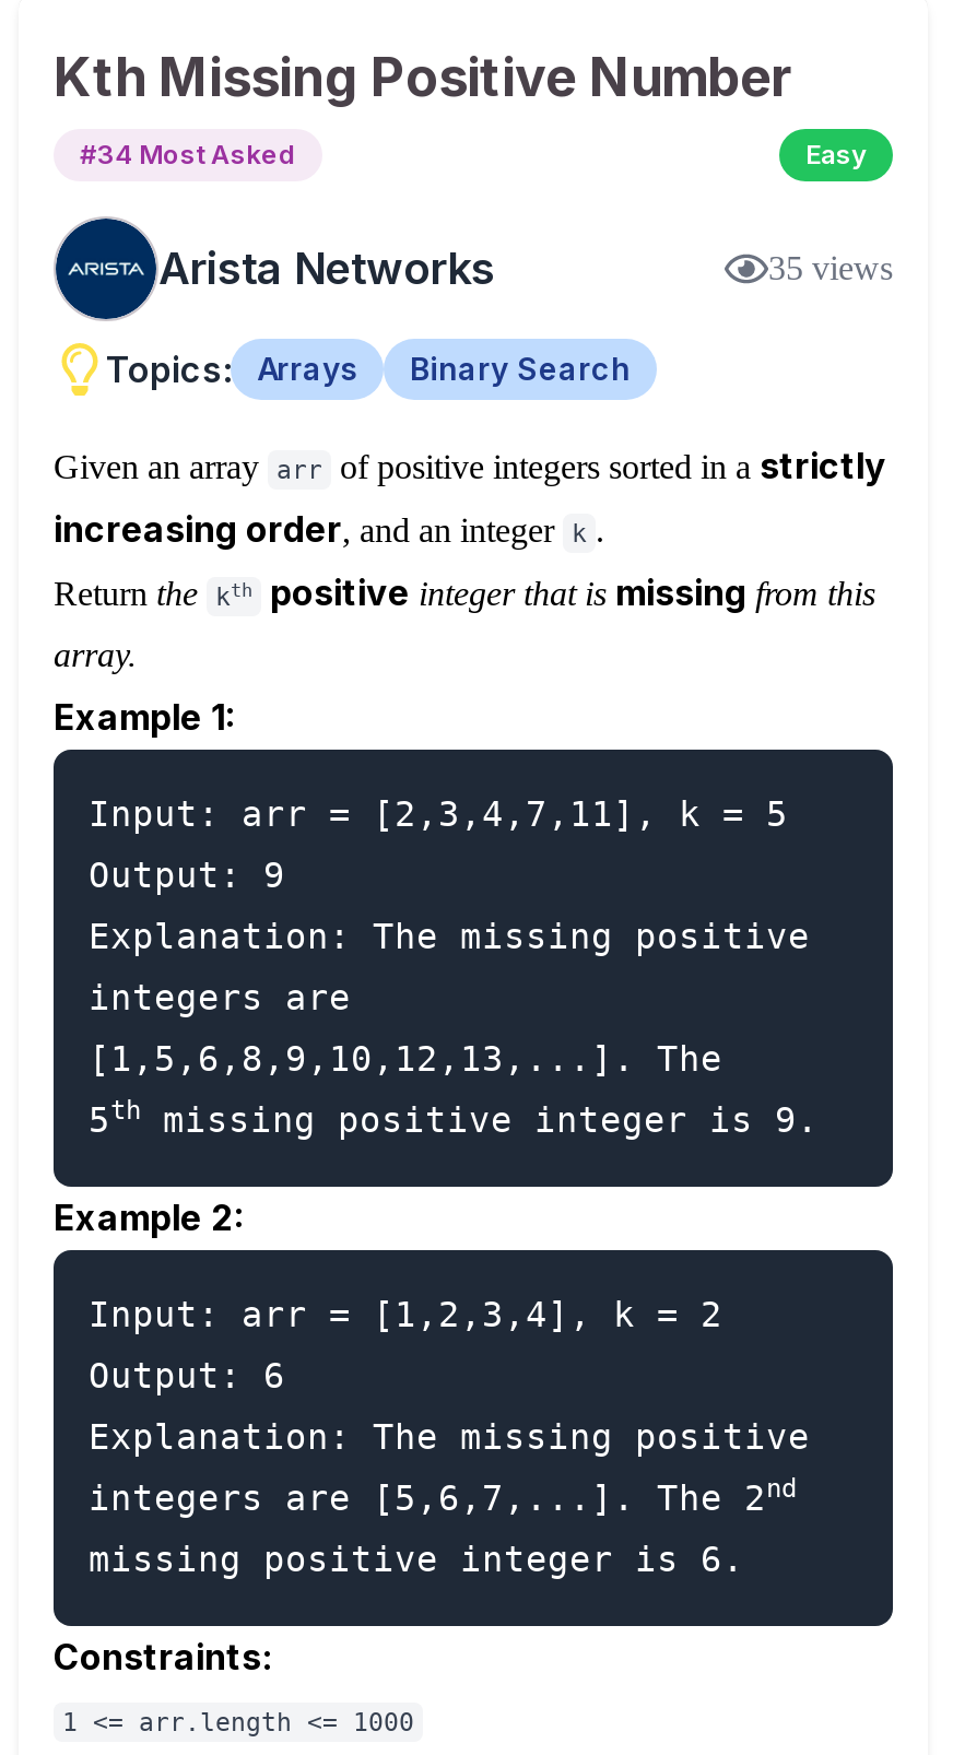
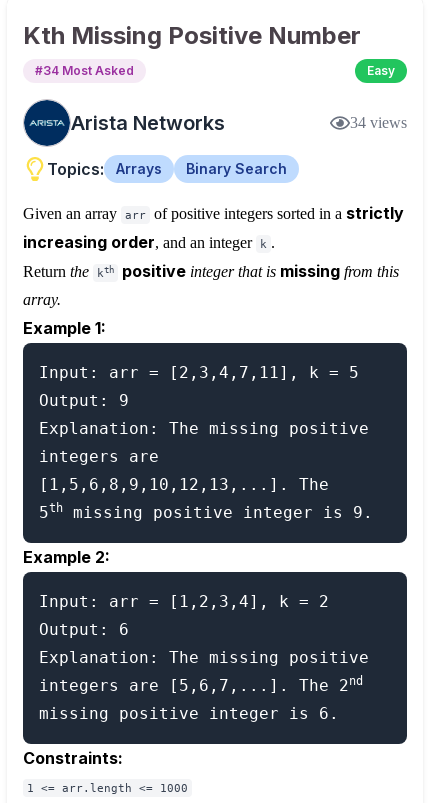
[768,249,893,286] 35 views -> [350,114,407,131] 34 views

